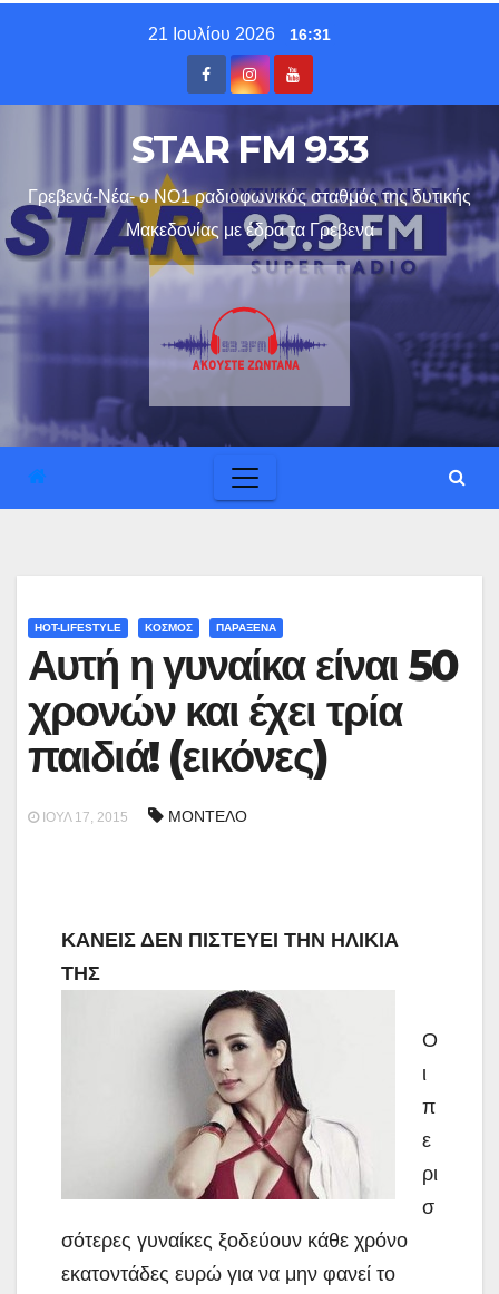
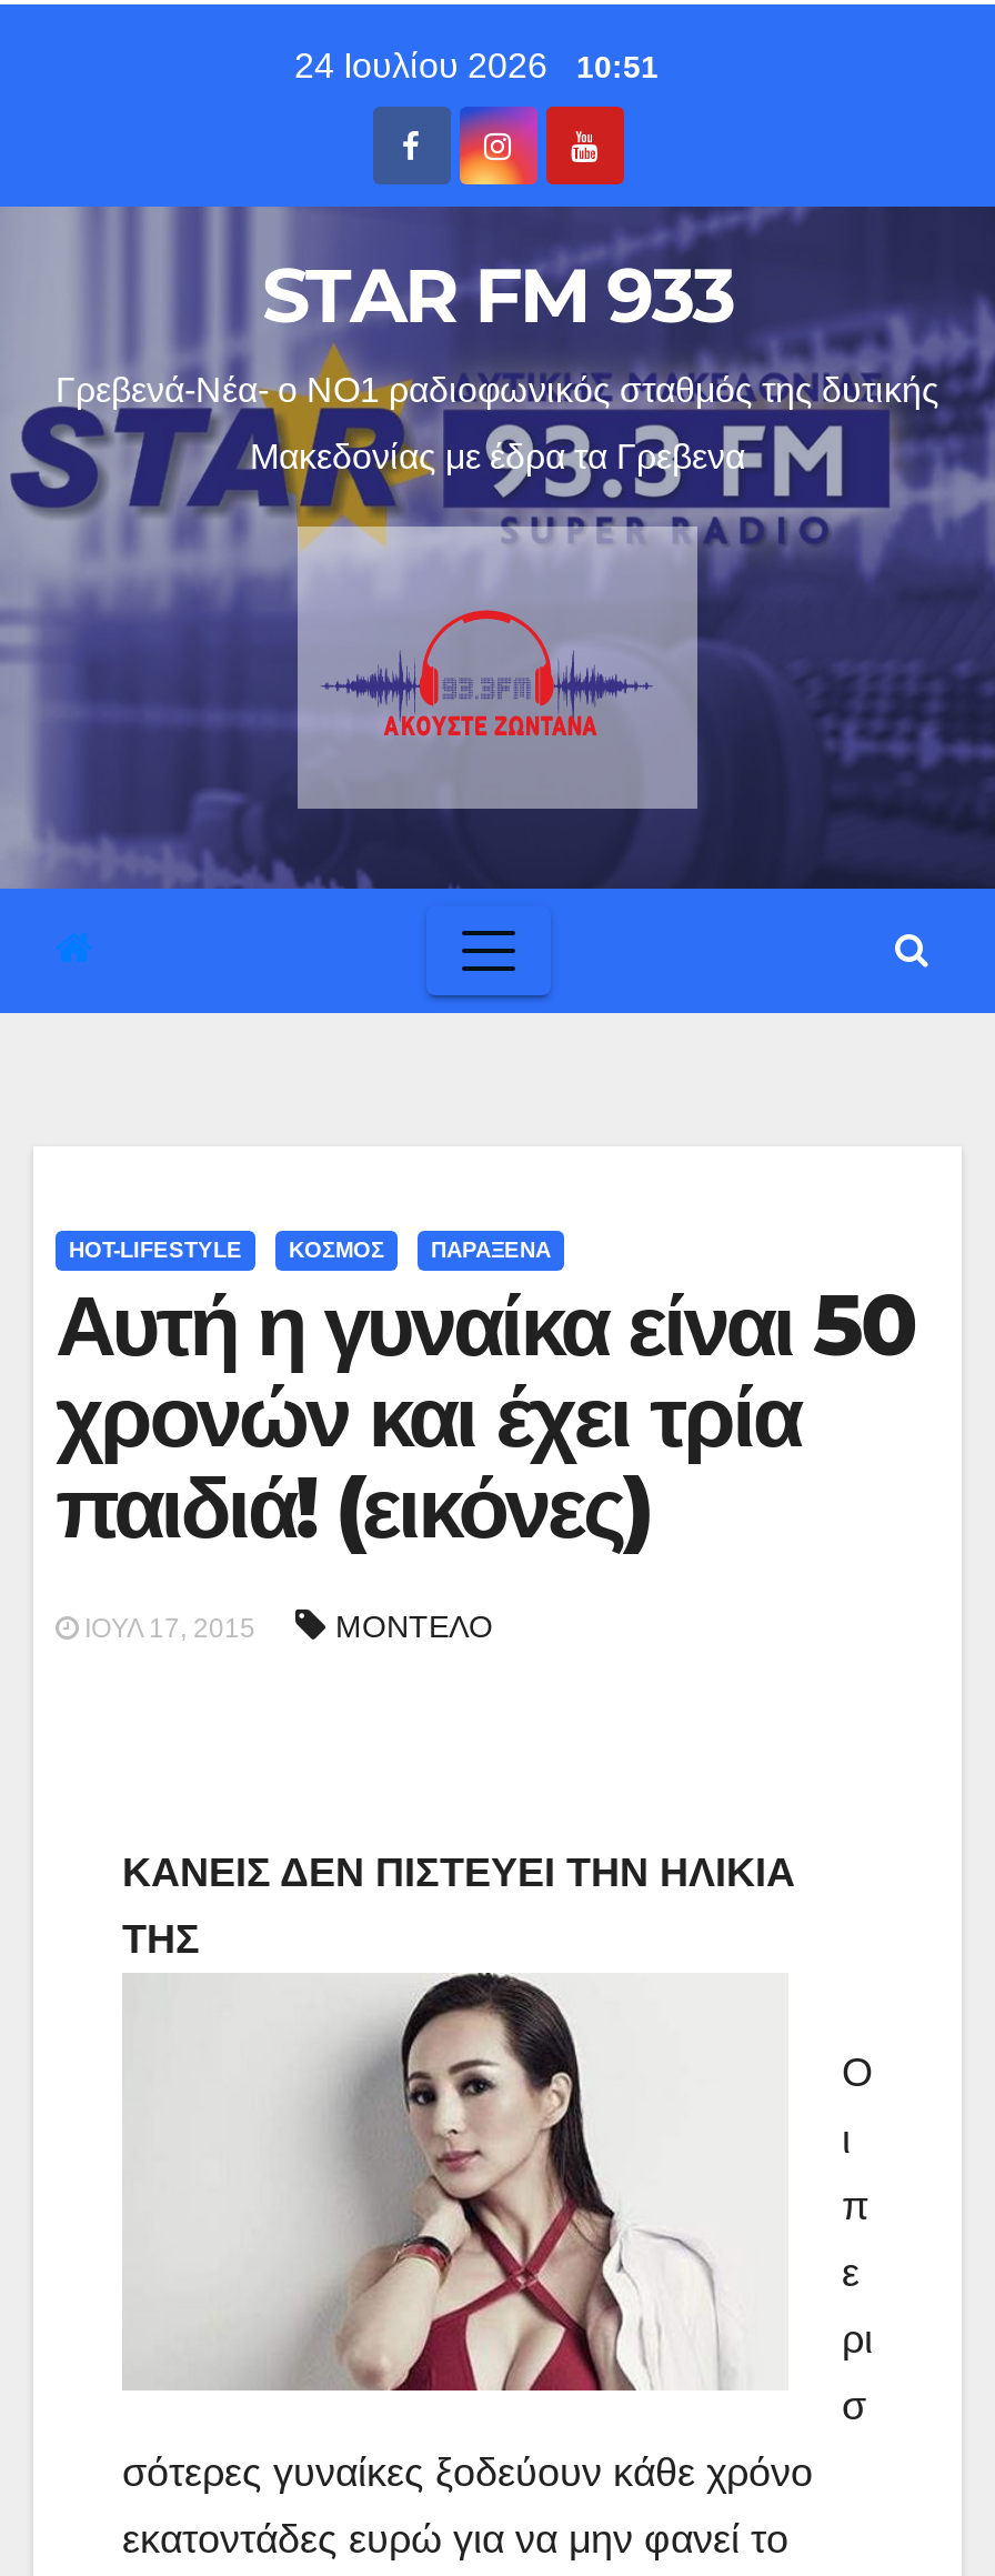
[148,24,330,43] 21 Ιουλίου 2026 16:31 -> [294,47,659,84] 24 Ιουλίου 2026 10:51

